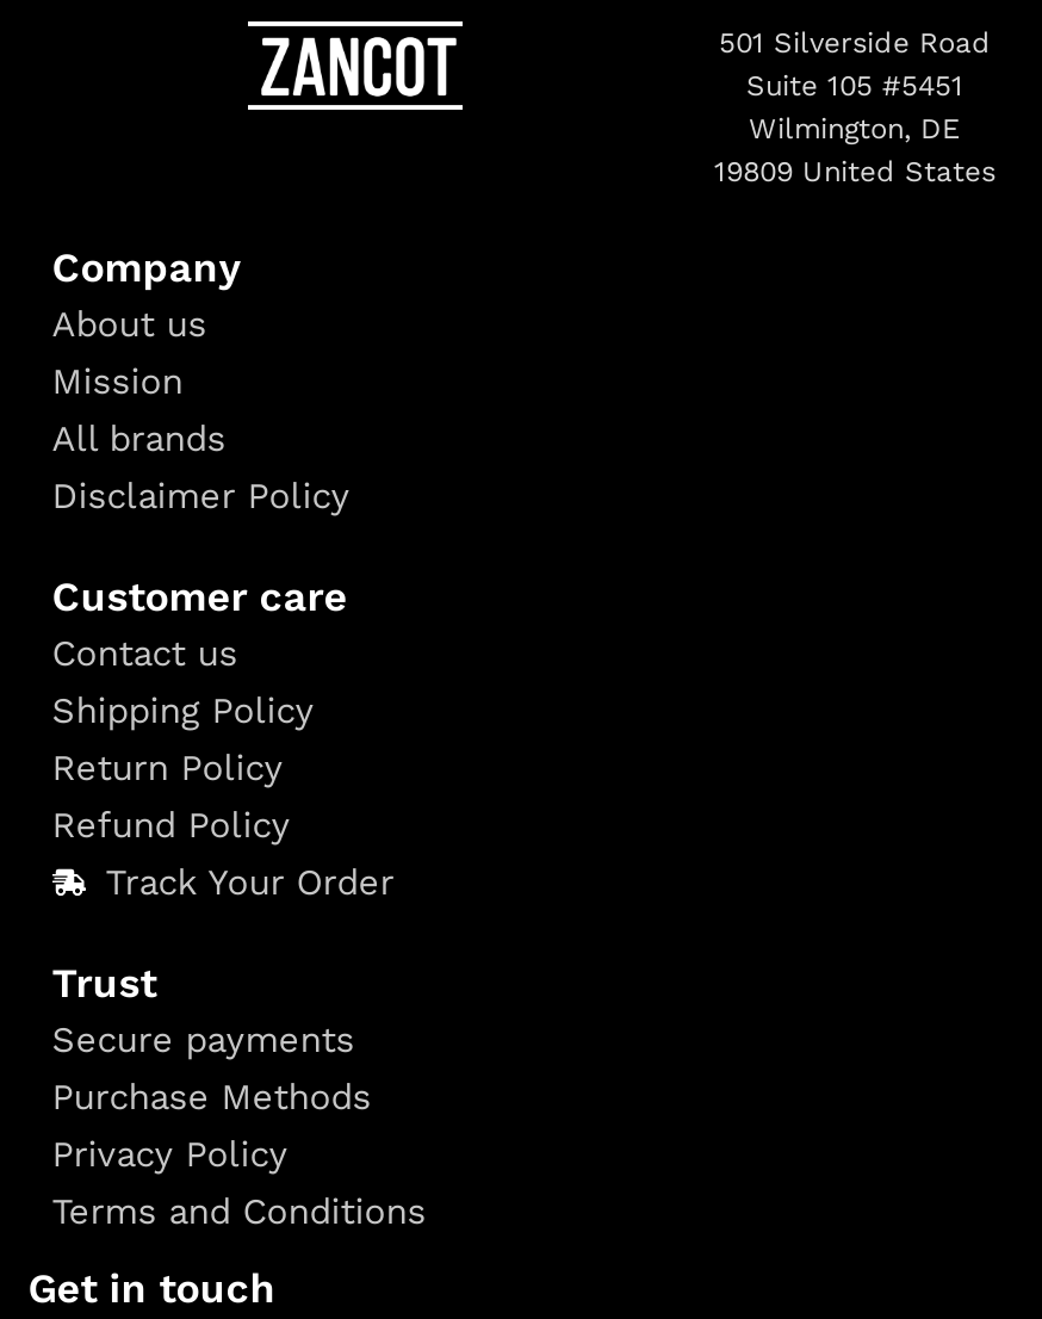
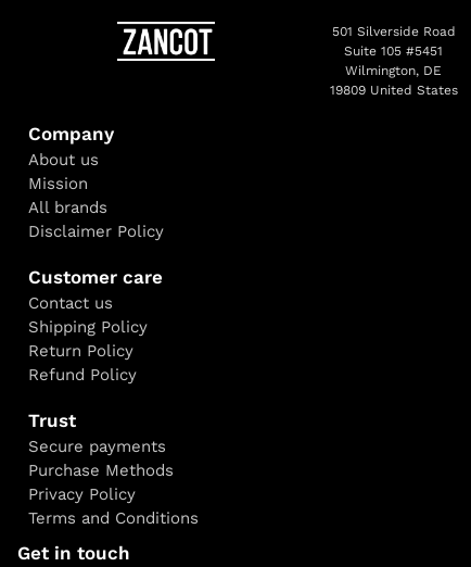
[105,861,394,904] Track Your Order -> none

